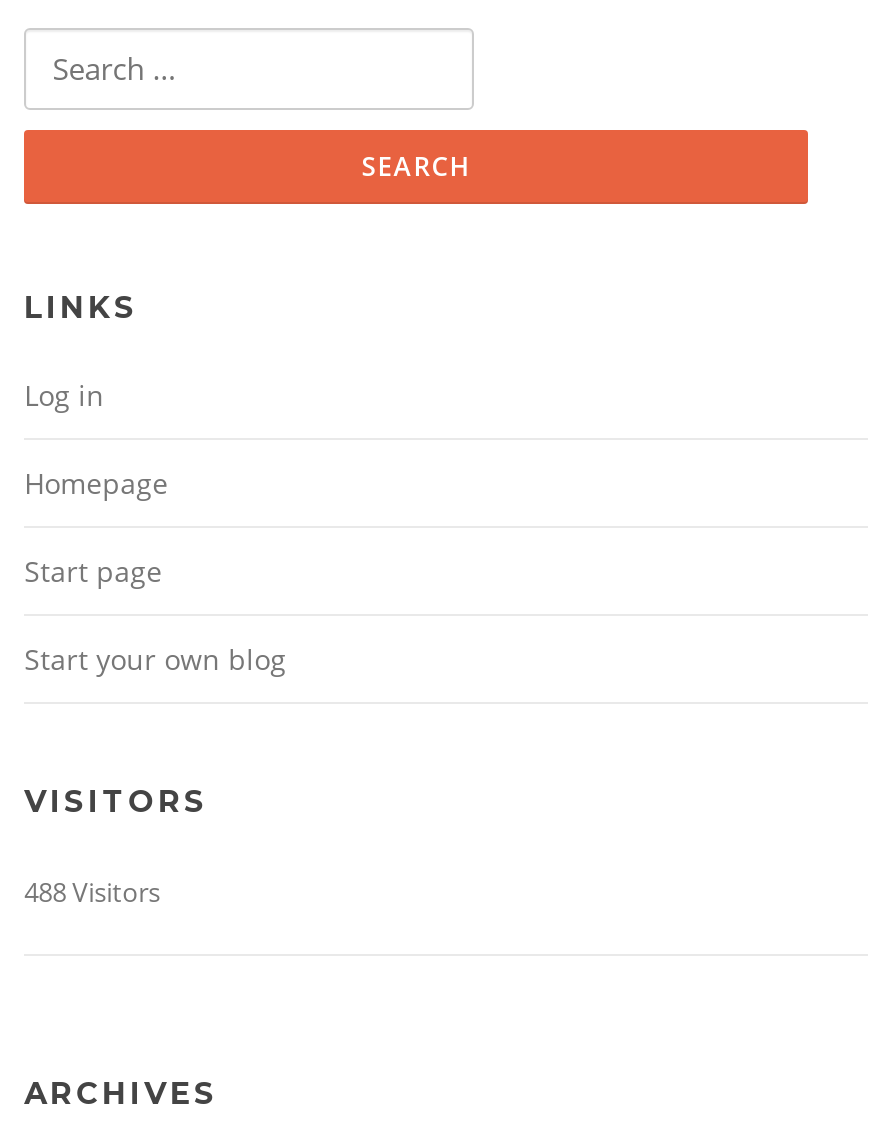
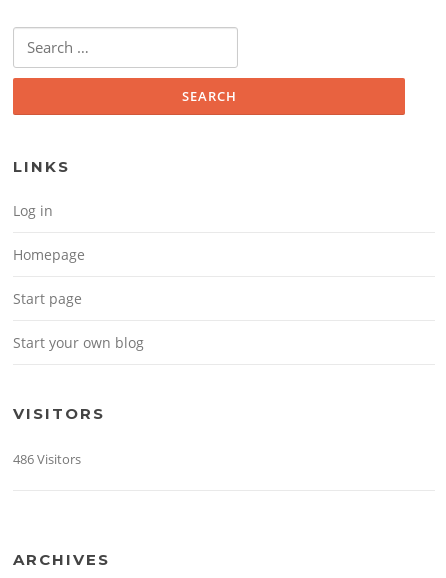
[24,874,160,910] 488 Visitors -> [13,450,81,468] 486 Visitors

